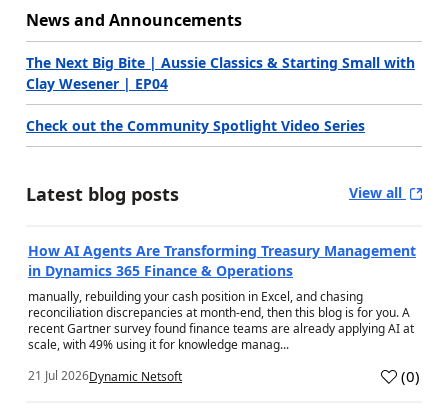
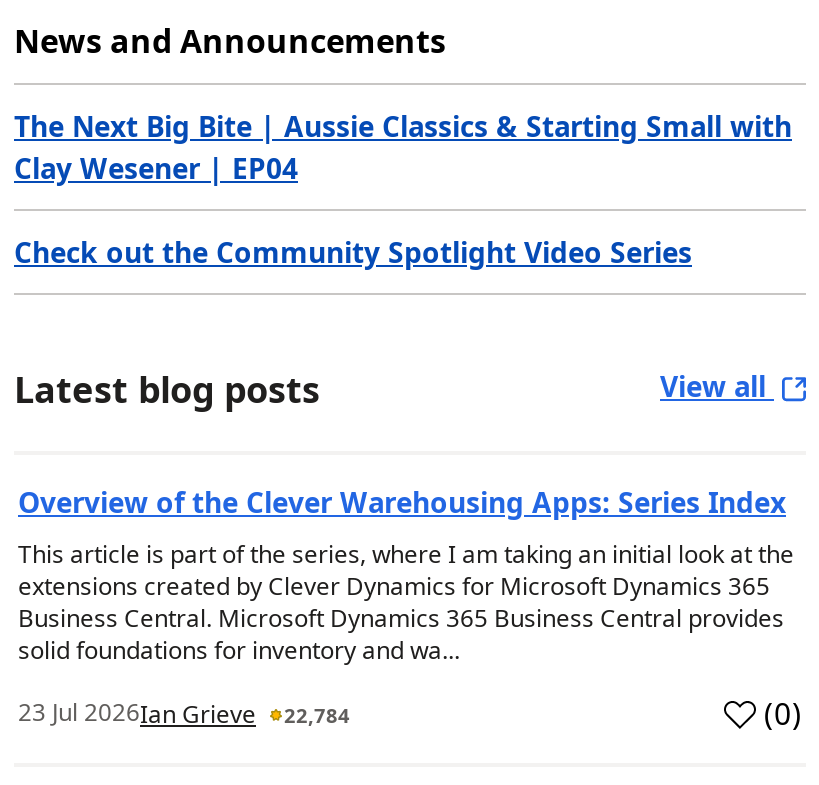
[28,241,416,353] How AI Agents Are Transforming Treasury Management | in Dynamics 365 Finance & Operations | manually, rebuilding your cash position in Excel, and chasing | reconciliation discrepancies at month-end, then this blog is for you. A | recent Gartner survey found finance teams are already applying AI at | scale, with 49% using it for knowledge manag... -> [18,483,794,667] Overview of the Clever Warehousing Apps: Series Index | This article is part of the series, where I am taking an initial look at the | extensions created by Clever Dynamics for Microsoft Dynamics 365 | Business Central. Microsoft Dynamics 365 Business Central provides | solid foundations for inventory and wa...
[28,367,182,385] 21 Jul 2026Dynamic Netsoft -> [18,695,350,731] 23 Jul 2026Ian Grieve | 22,784

